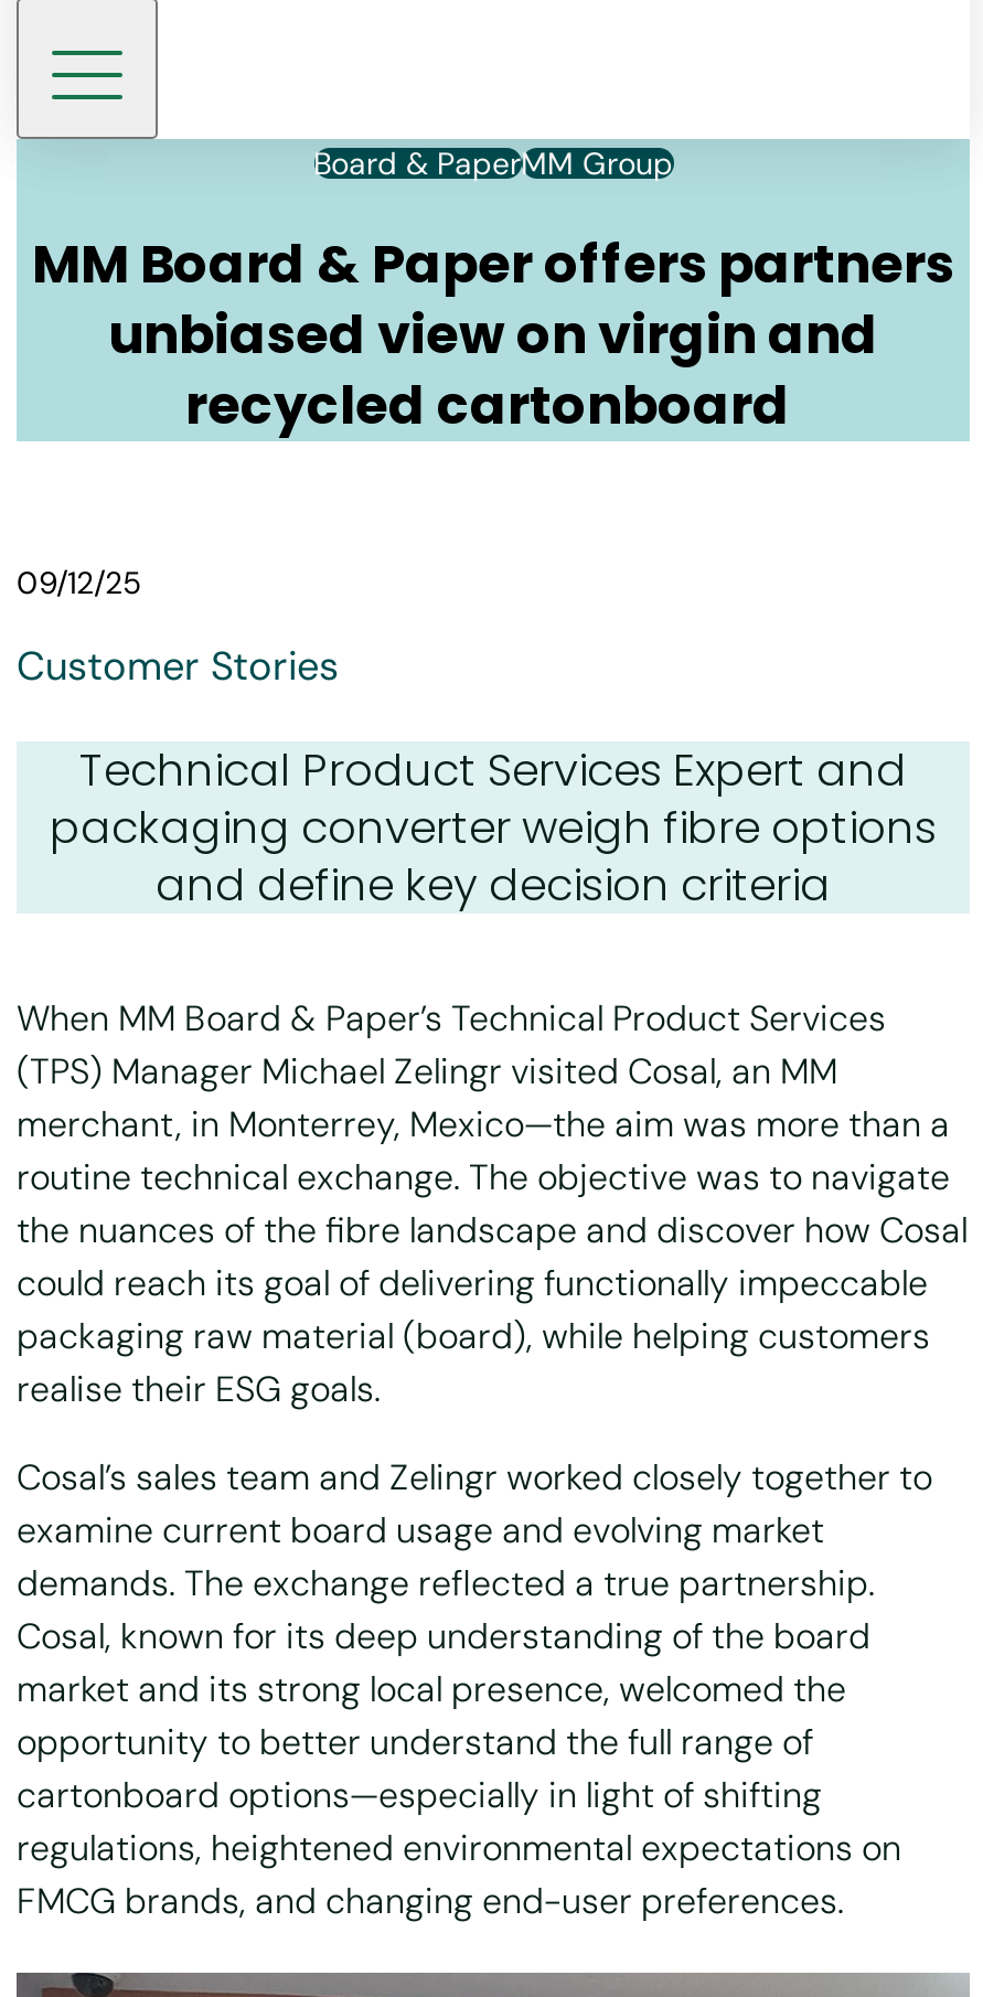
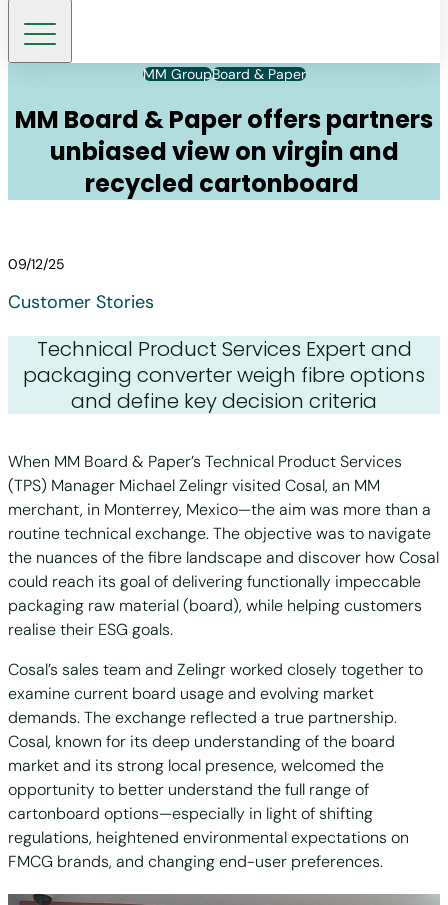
[313,143,673,183] Board & PaperMM Group -> [142,65,305,83] MM GroupBoard & Paper

